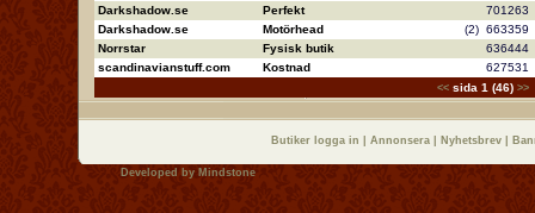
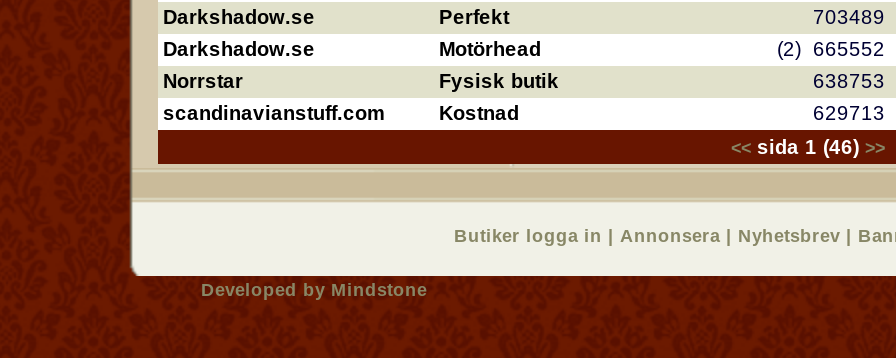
[485,4,535,17] 701263 -> [813,6,896,28] 703489
[464,23,535,36] (2) 663359 -> [777,38,896,60] (2) 665552
[485,42,535,55] 636444 -> [813,70,896,92] 638753
[485,61,535,74] 627531 -> [813,102,896,124] 629713

